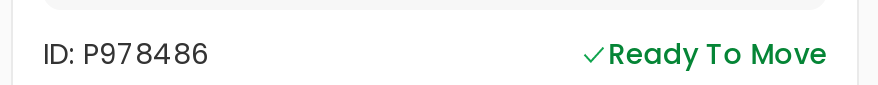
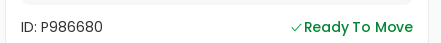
[43,34,209,74] ID: P978486 -> [21,17,103,37] ID: P986680

